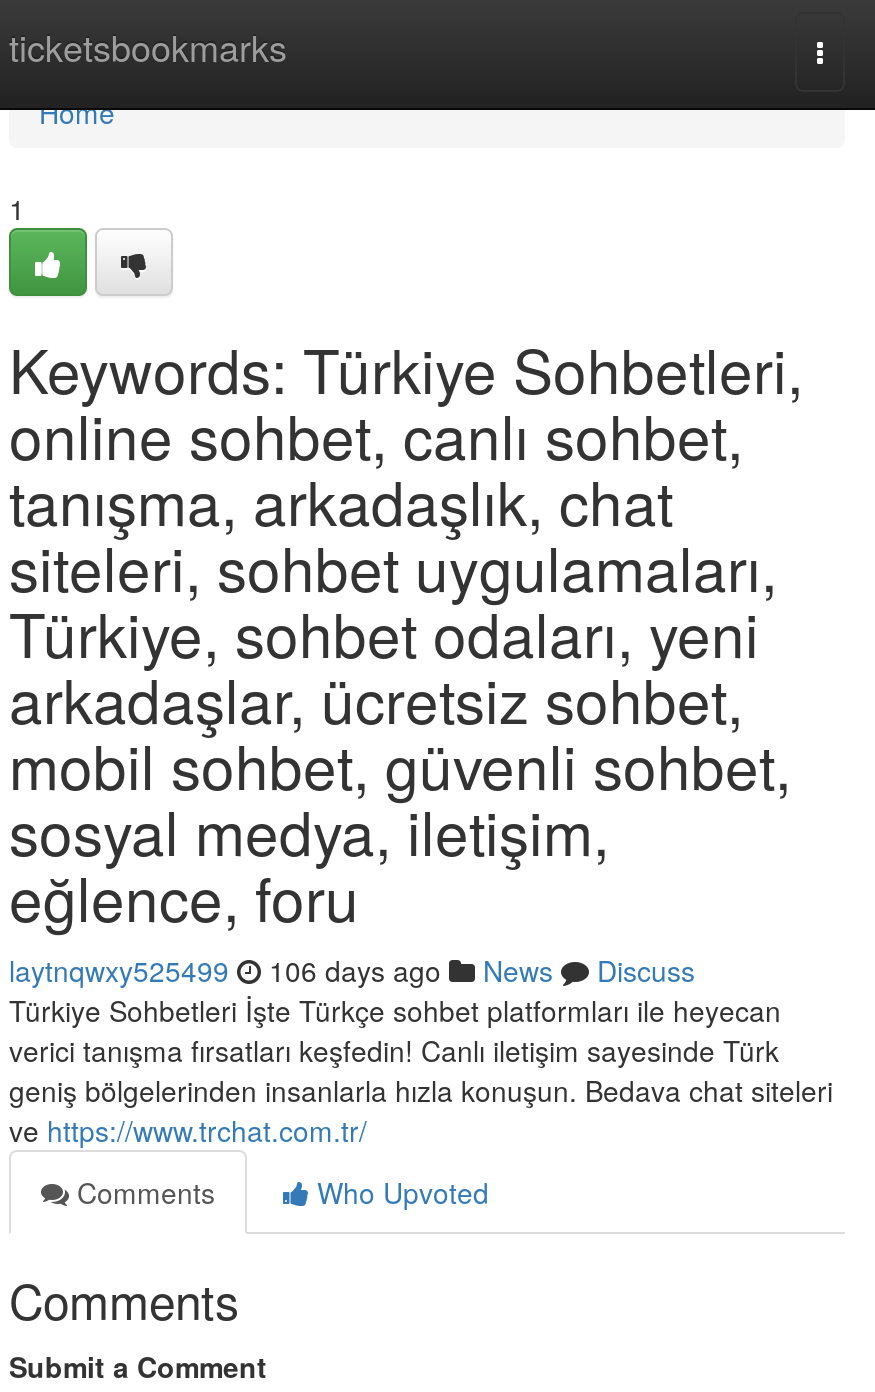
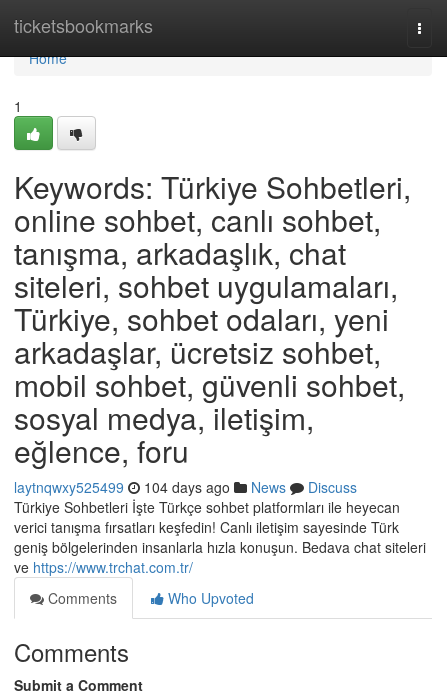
[9,950,695,990] laytnqwxy525499 106 days ago News Discuss -> [14,477,357,497] laytnqwxy525499 104 days ago News Discuss

